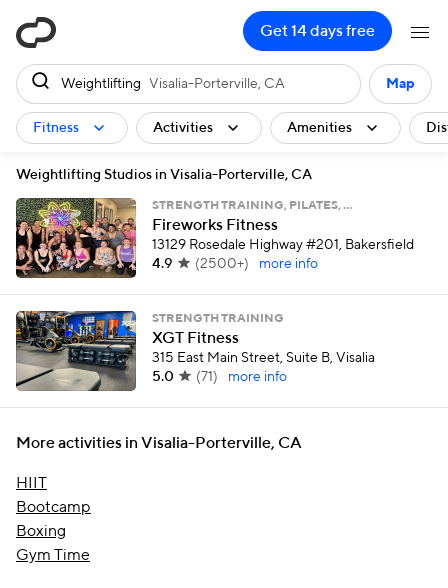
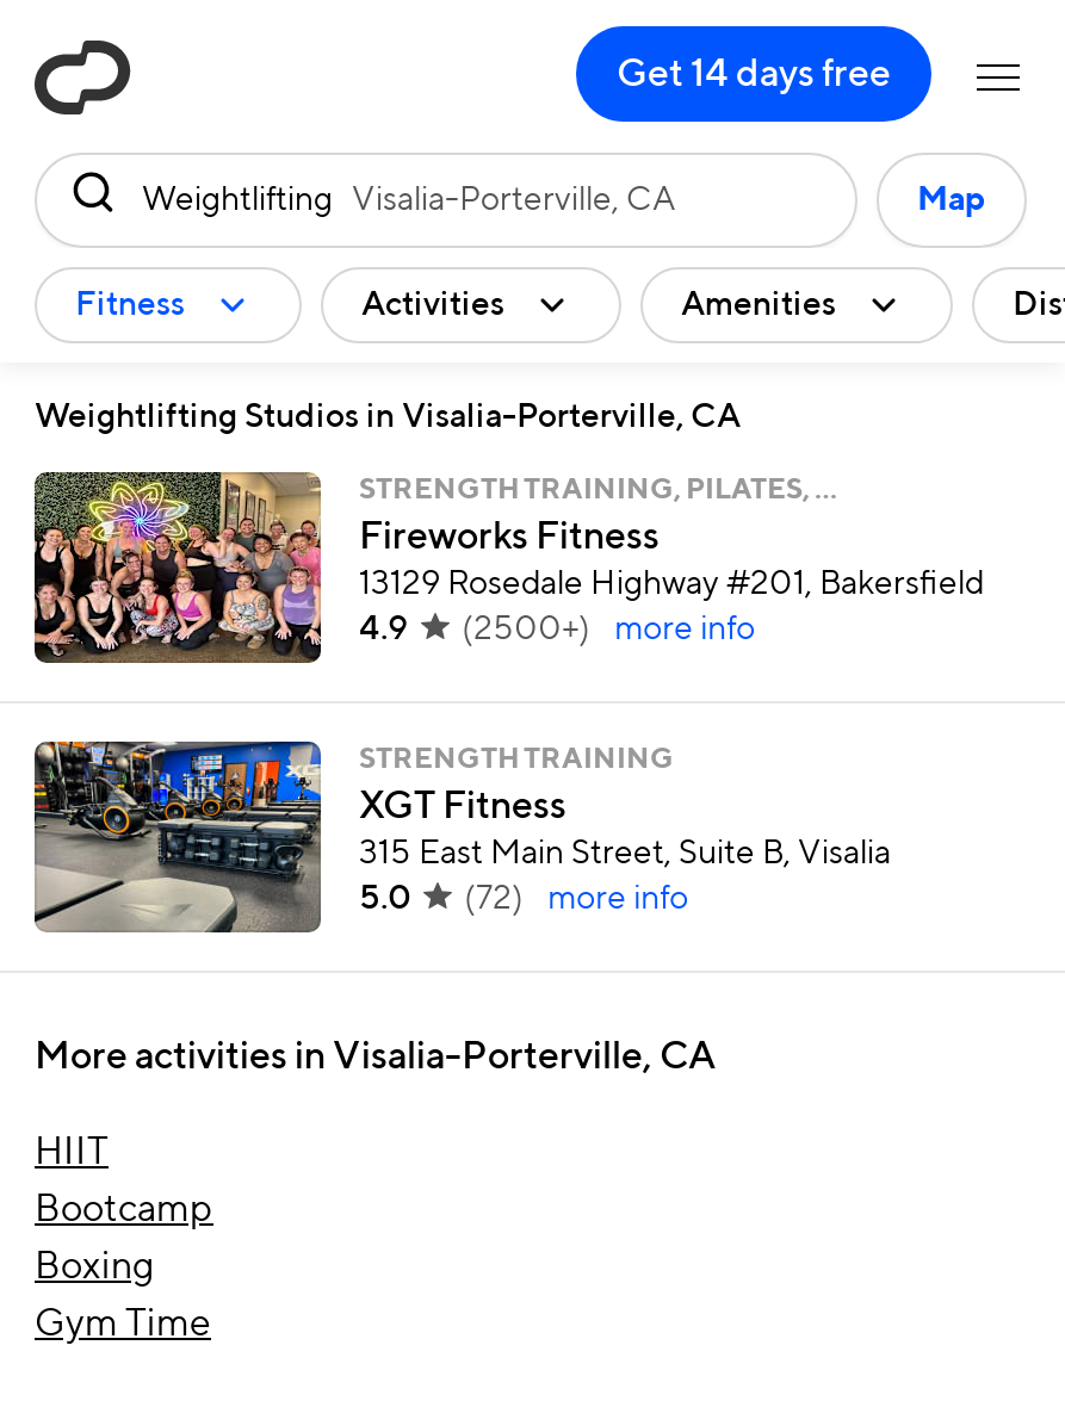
[152,370,287,384] 5.0 (71) more info -> [359,882,688,916] 5.0 (72) more info

